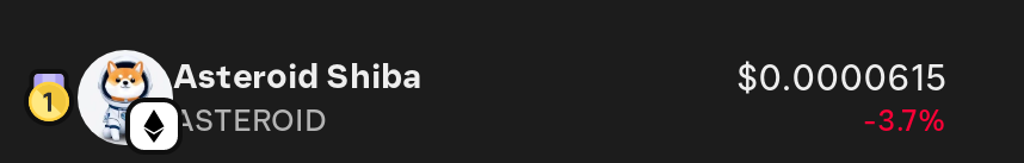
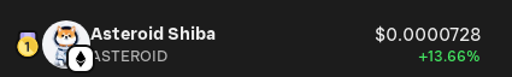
[736,57,946,100] $0.0000615 -> [375,24,481,46] $0.0000728
[863,105,946,140] -3.7% -> [418,48,481,66] +13.66%

